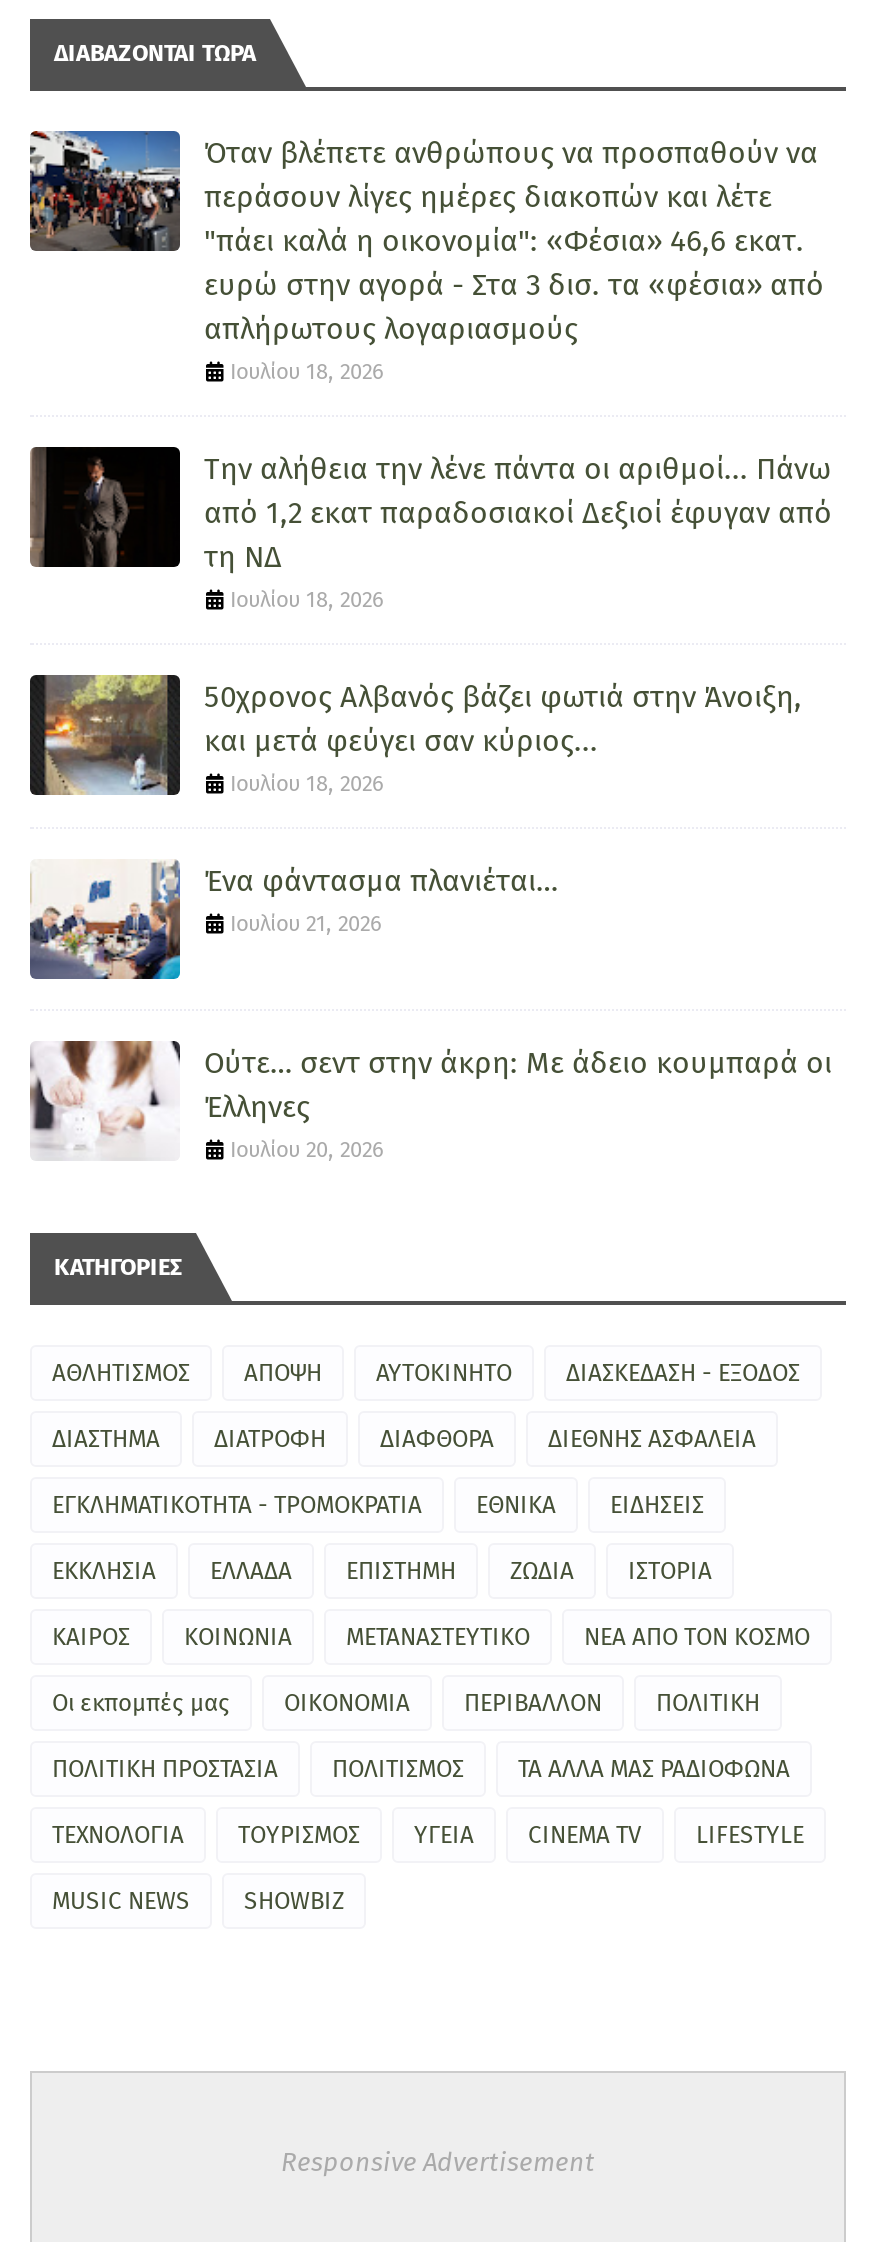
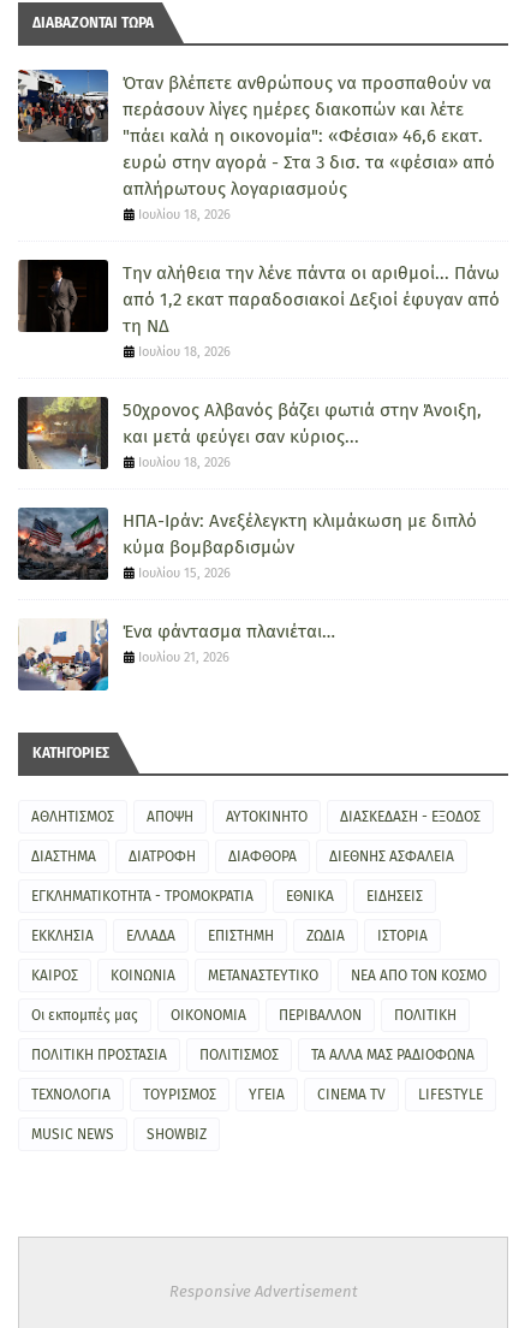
none -> [17,506,477,581] [image] | ΗΠΑ-Ιράν: Ανεξέλεγκτη κλιμάκωση με διπλό | κύμα βομβαρδισμών | Ιουλίου 15, 2026
moved [28,863,558,983] -> [17,620,335,693]: [image] | Ένα φάντασμα πλανιέται… | Ιουλίου 21, 2026
[30,1039,832,1163] [image] | Ούτε… σεντ στην άκρη: Με άδειο κουμπαρά οι | Έλληνες | Ιουλίου 20, 2026 -> none

